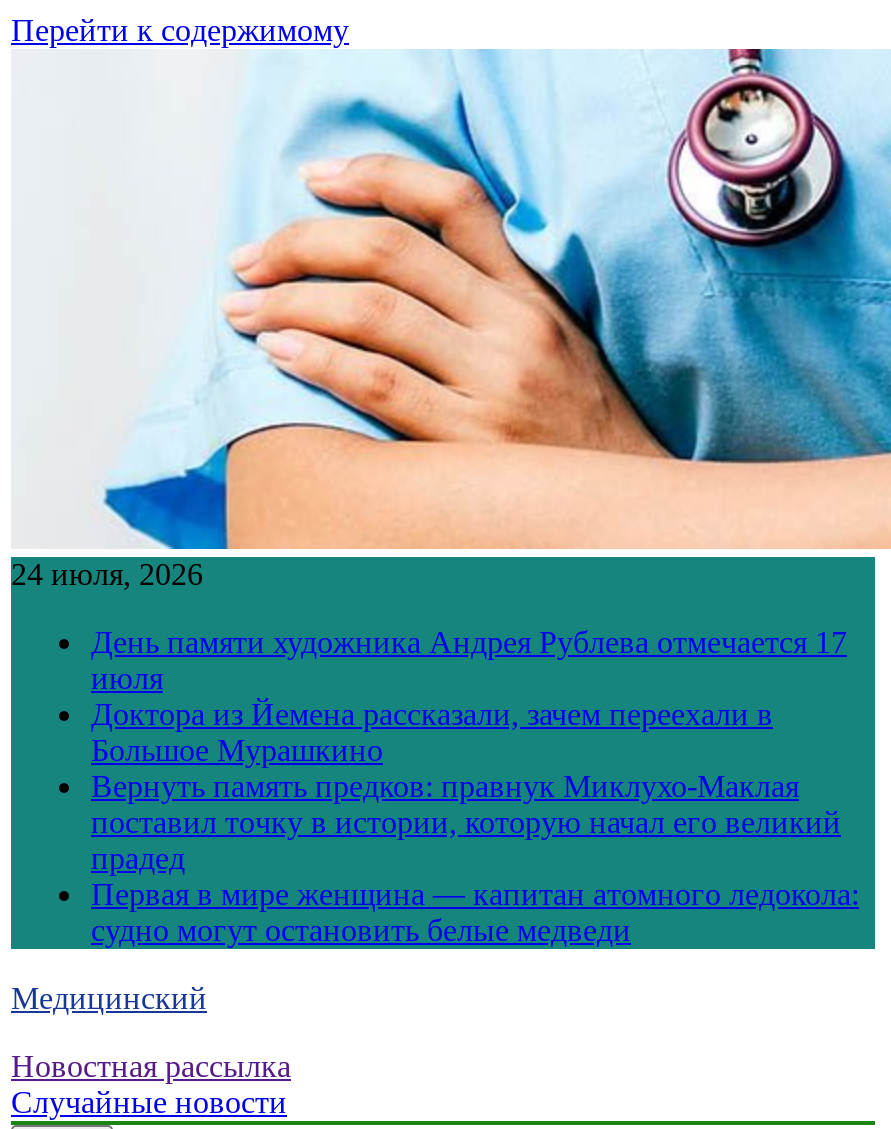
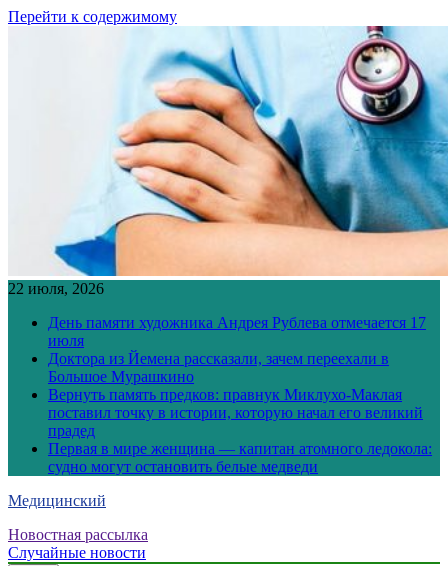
[11,557,203,591] 24 июля, 2026 -> [8,280,104,297] 22 июля, 2026

